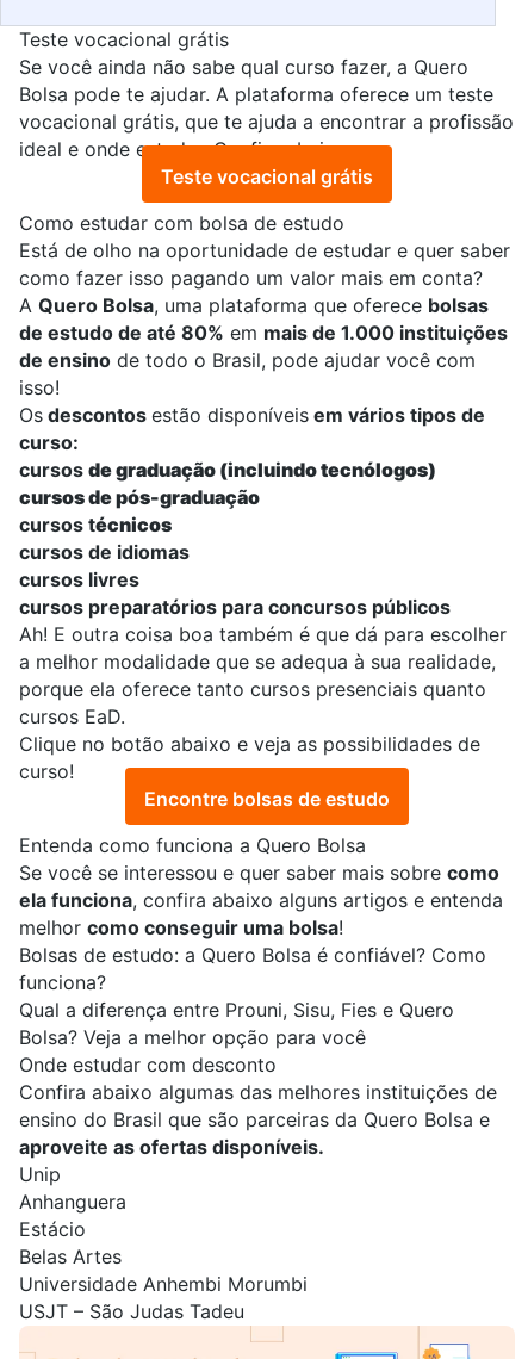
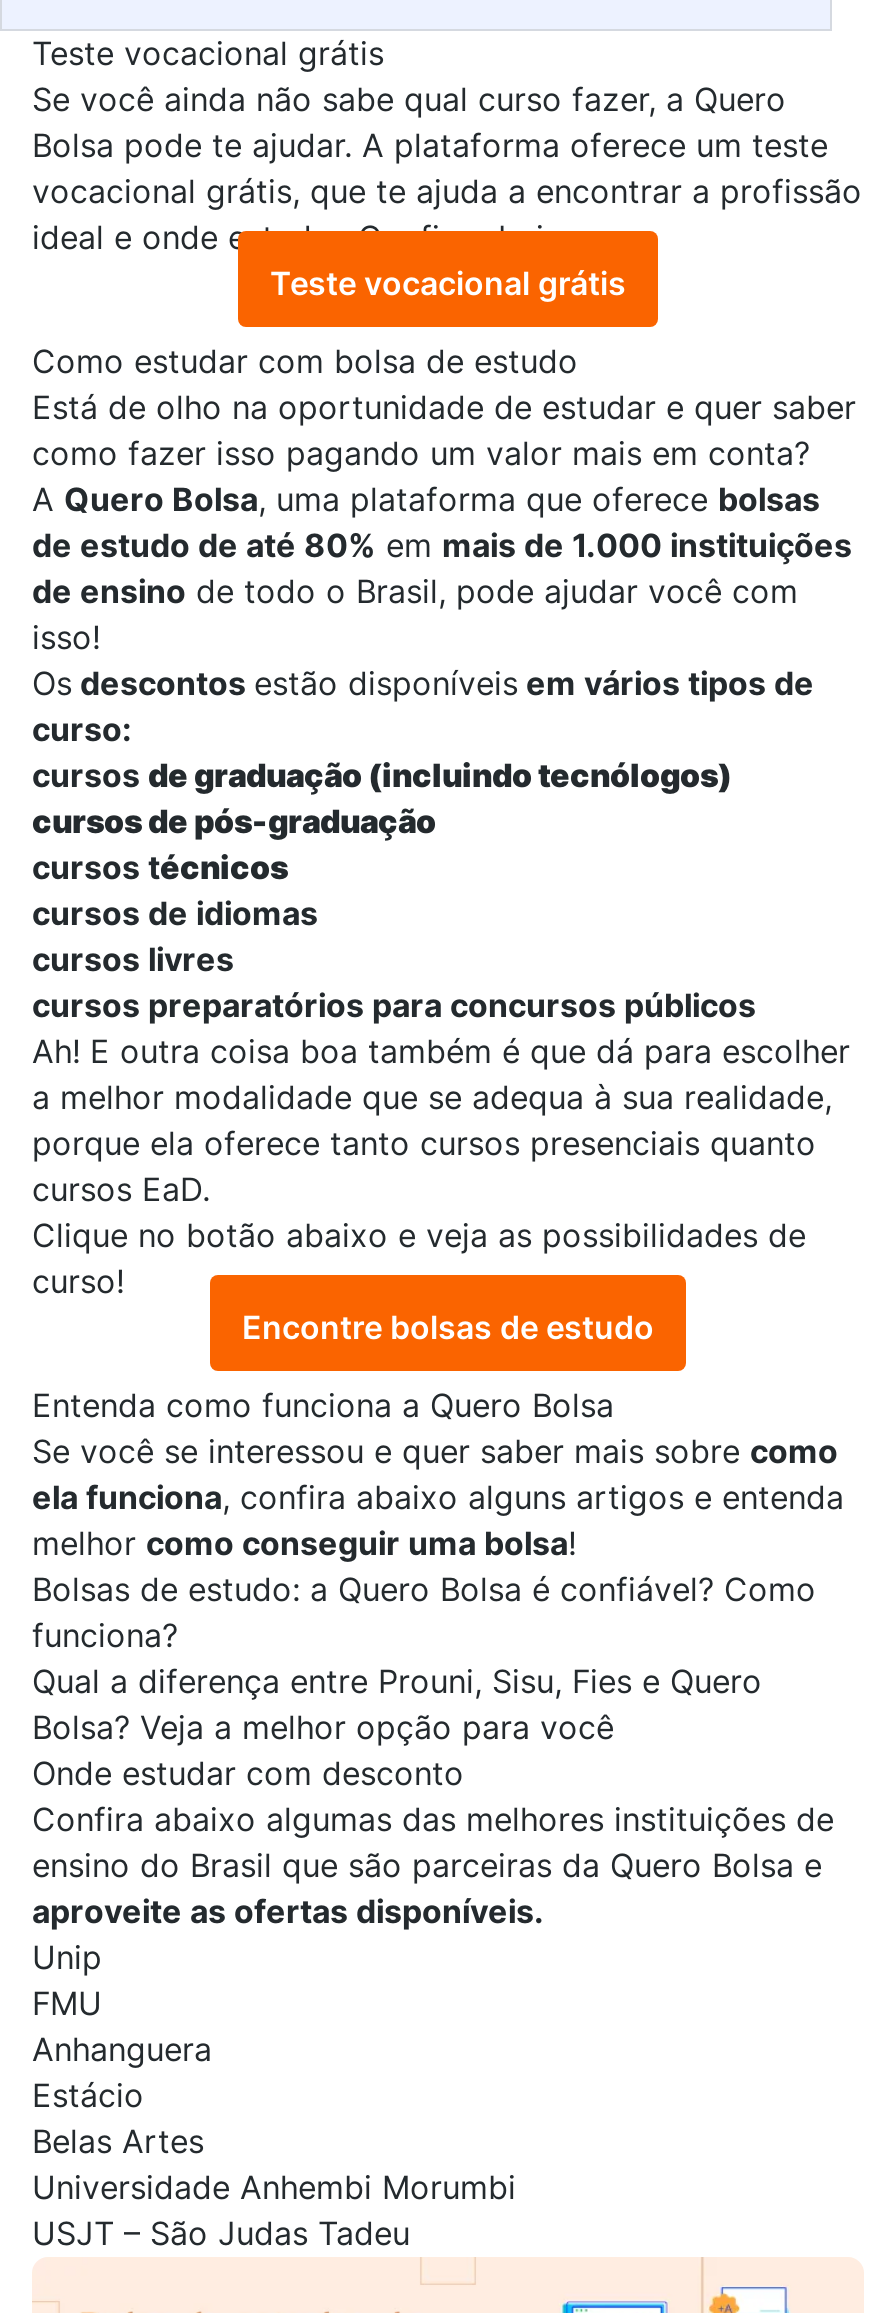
none -> [32,1983,102,2023] FMU

